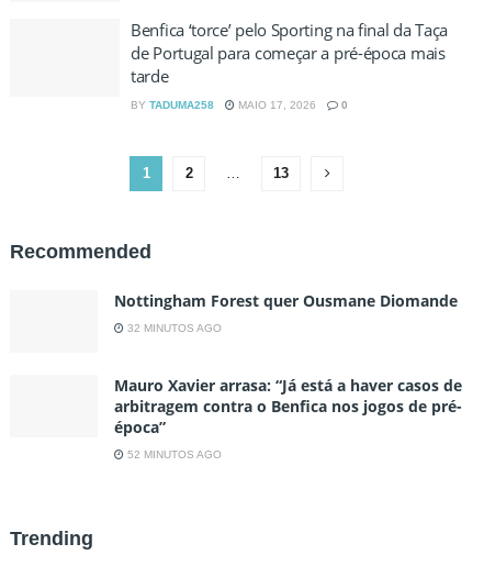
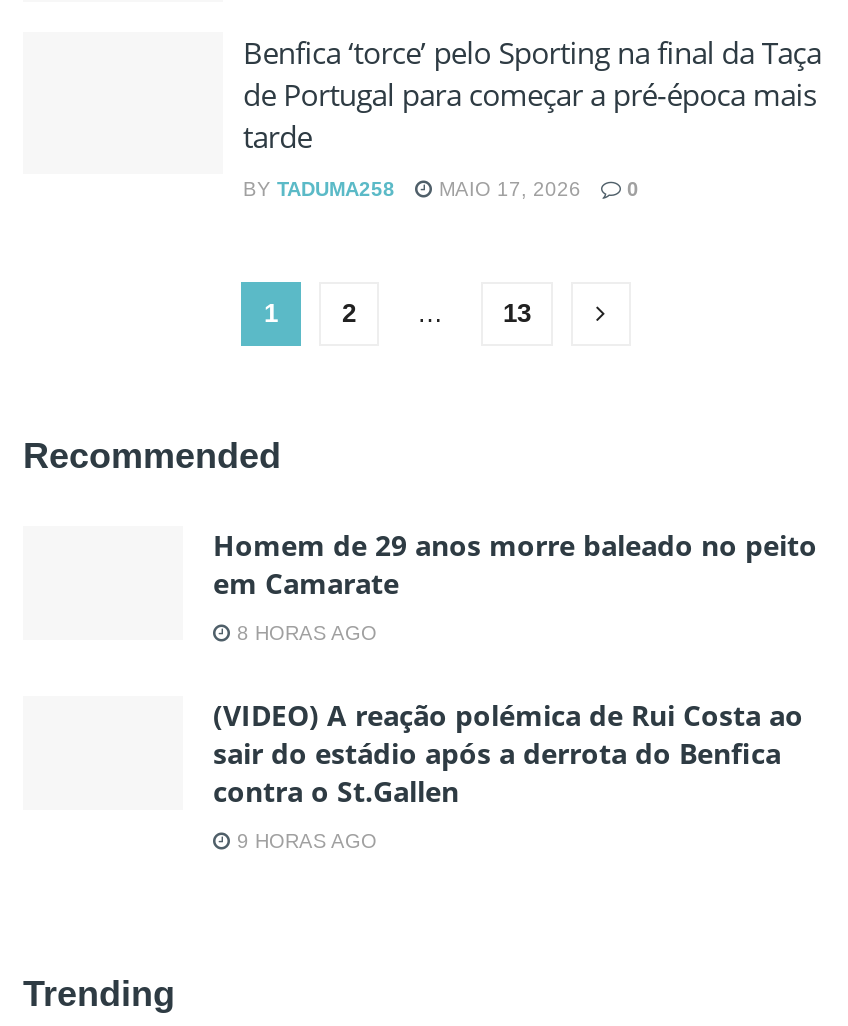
[114,290,458,310] Nottingham Forest quer Ousmane Diomande -> [213,525,817,601] Homem de 29 anos morre baleado no peito | em Camarate
[124,321,222,334] 32 MINUTOS AGO -> [231,621,377,643] 8 HORAS AGO
[114,374,462,437] Mauro Xavier arrasa: “Já está a haver casos de | arbitragem contra o Benfica nos jogos de pré- | época” -> [213,695,803,809] (VIDEO) A reação polémica de Rui Costa ao | sair do estádio após a derrota do Benfica | contra o St.Gallen
[124,448,222,460] 52 MINUTOS AGO -> [231,829,377,851] 9 HORAS AGO

